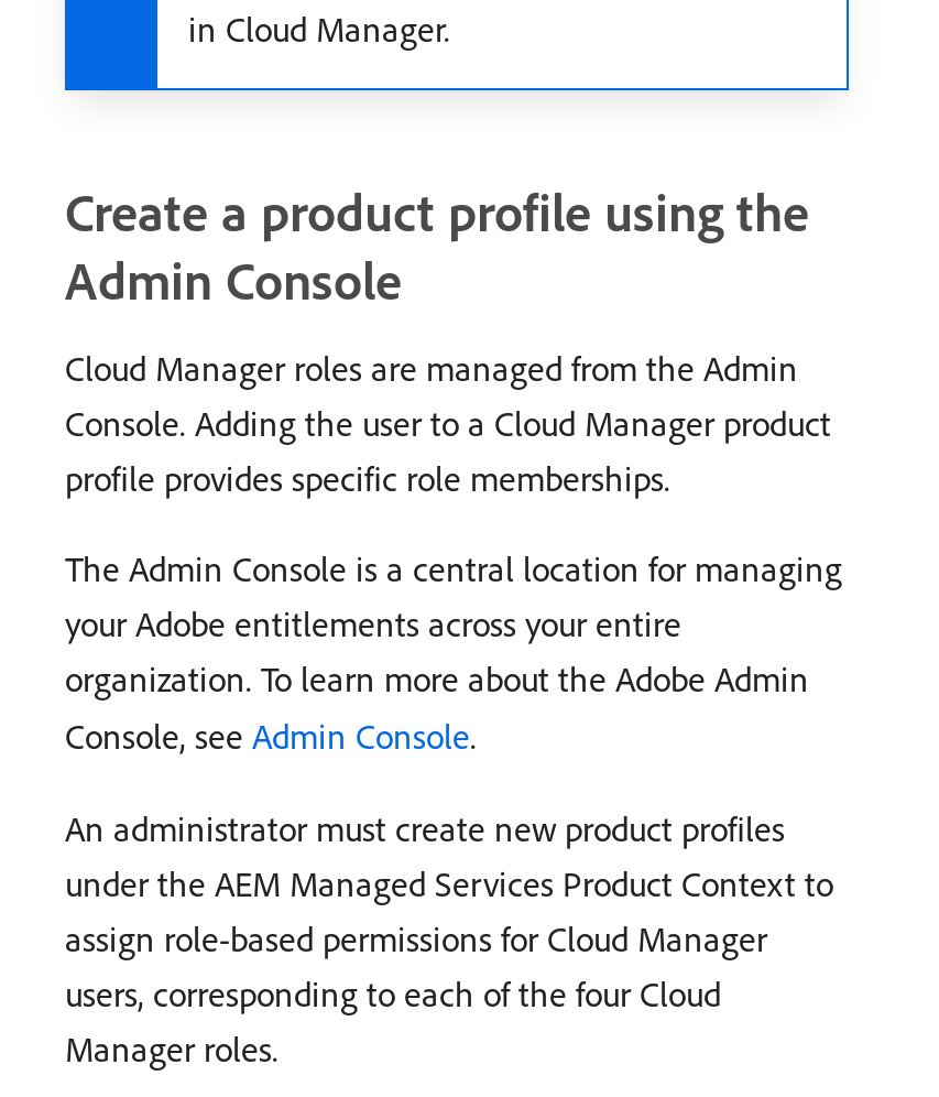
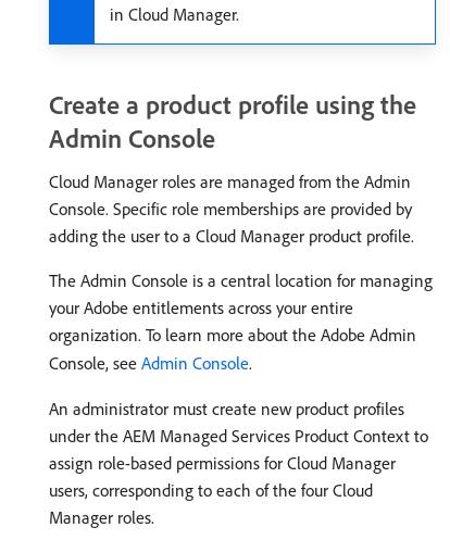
[65,401,831,500] Console. Adding the user to a Cloud Manager product | profile provides specific role memberships. -> [49,198,414,247] Console. Specific role memberships are provided by | adding the user to a Cloud Manager product profile.

